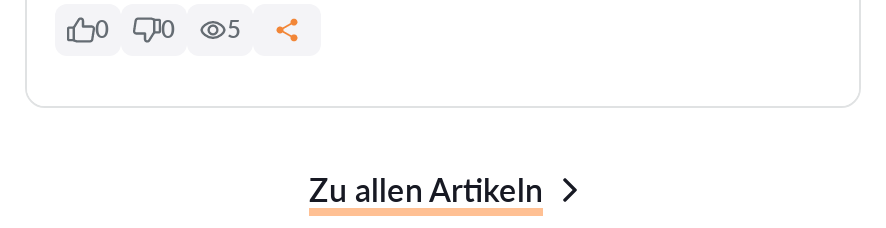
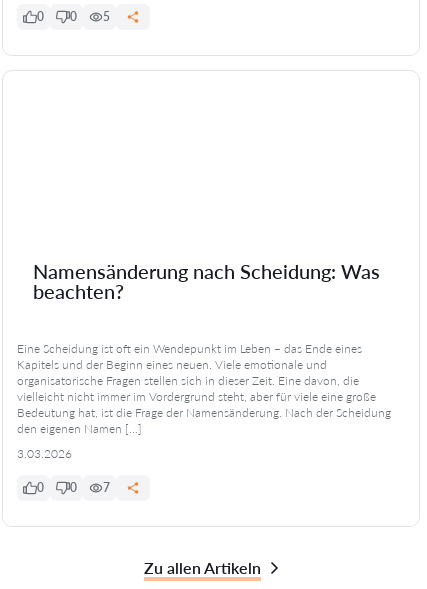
none -> [17,259,391,495] Namensänderung nach Scheidung: Was | beachten? | Eine Scheidung ist oft ein Wendepunkt im Leben – das Ende eines | Kapitels und der Beginn eines neuen. Viele emotionale und | organisatorische Fragen stellen sich in dieser Zeit. Eine davon, die | vielleicht nicht immer im Vordergrund steht, aber für viele eine große | Bedeutung hat, ist die Frage der Namensänderung. Nach der Scheidung | den eigenen Namen […] | 3.03.2026 | 0 | 0 | 7

